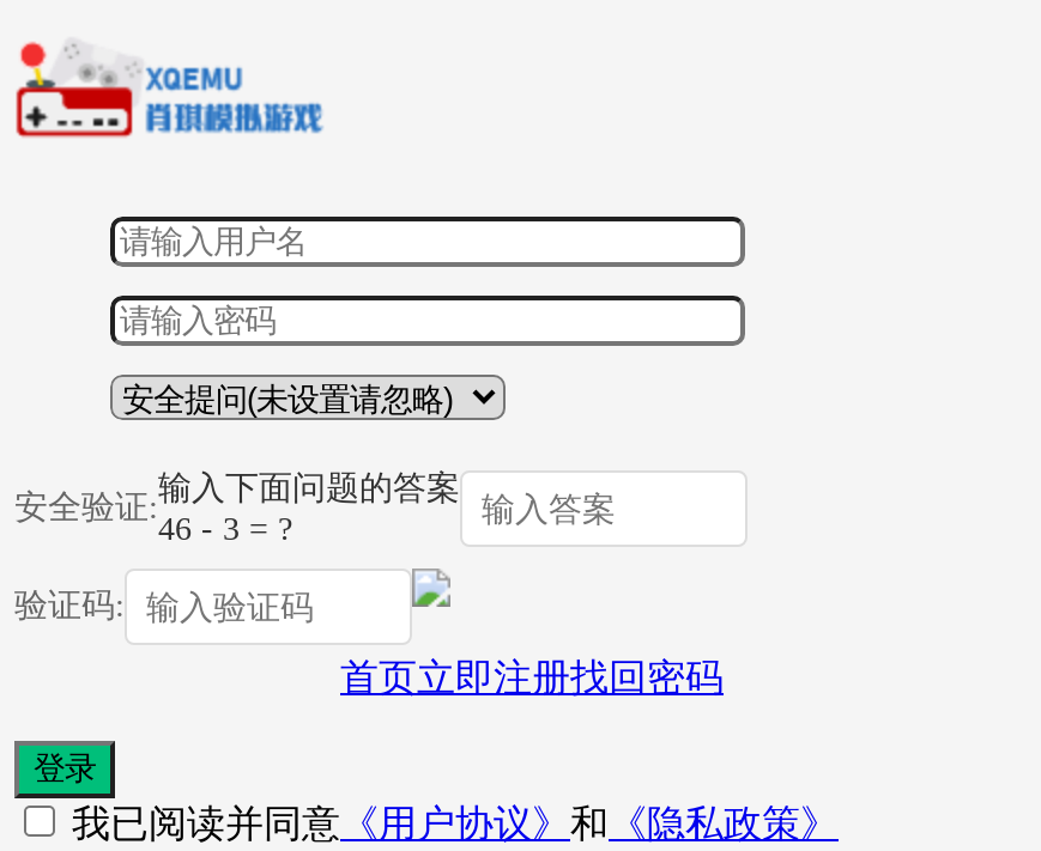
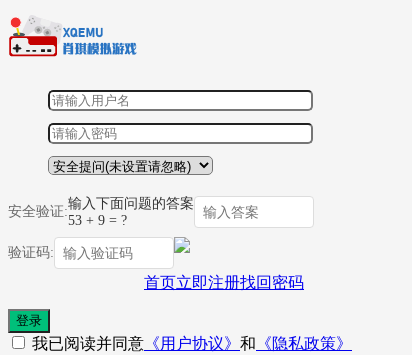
[158,511,292,547] 46 - 3 = ? -> [68,213,127,228] 53 + 9 = ?

